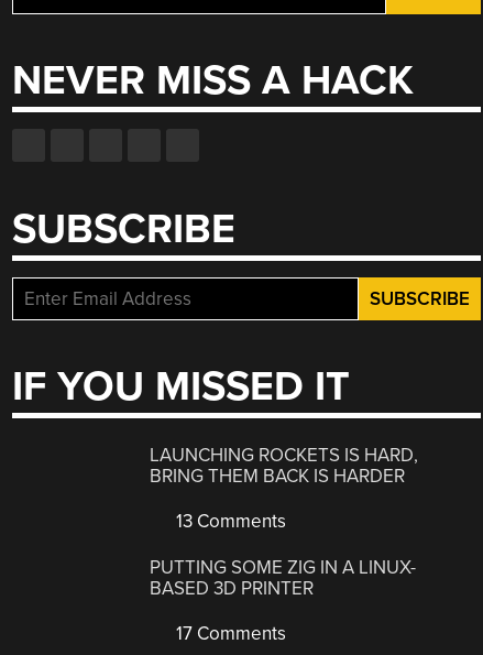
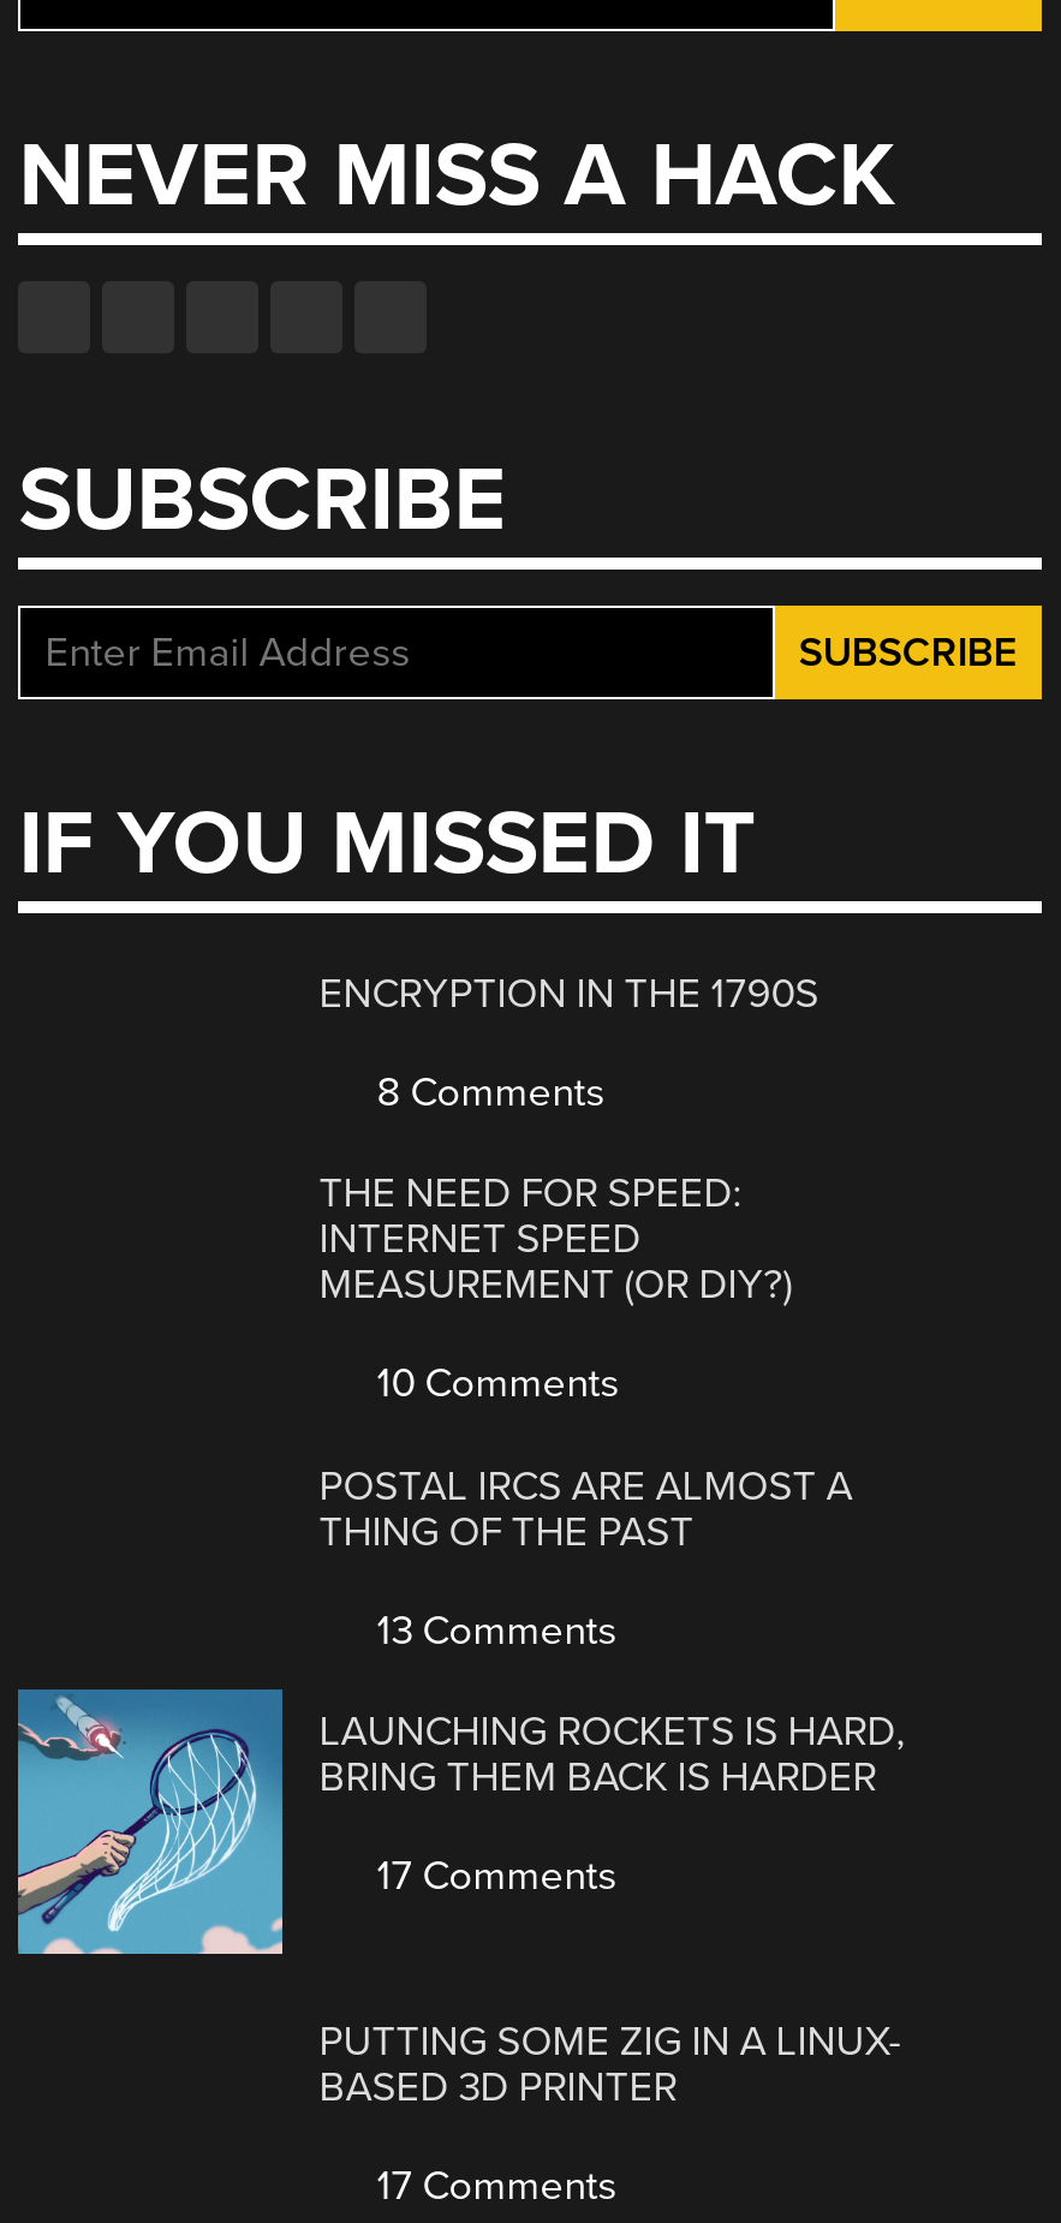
none -> [16,1687,285,1956] [image]
none -> [319,968,852,1655] ENCRYPTION IN THE 1790S | 8 Comments | THE NEED FOR SPEED: | INTERNET SPEED | MEASUREMENT (OR DIY?) | 10 Comments | POSTAL IRCS ARE ALMOST A | THING OF THE PAST | 13 Comments
[172,509,286,532] 13 Comments -> [367,1851,617,1901] 17 Comments

